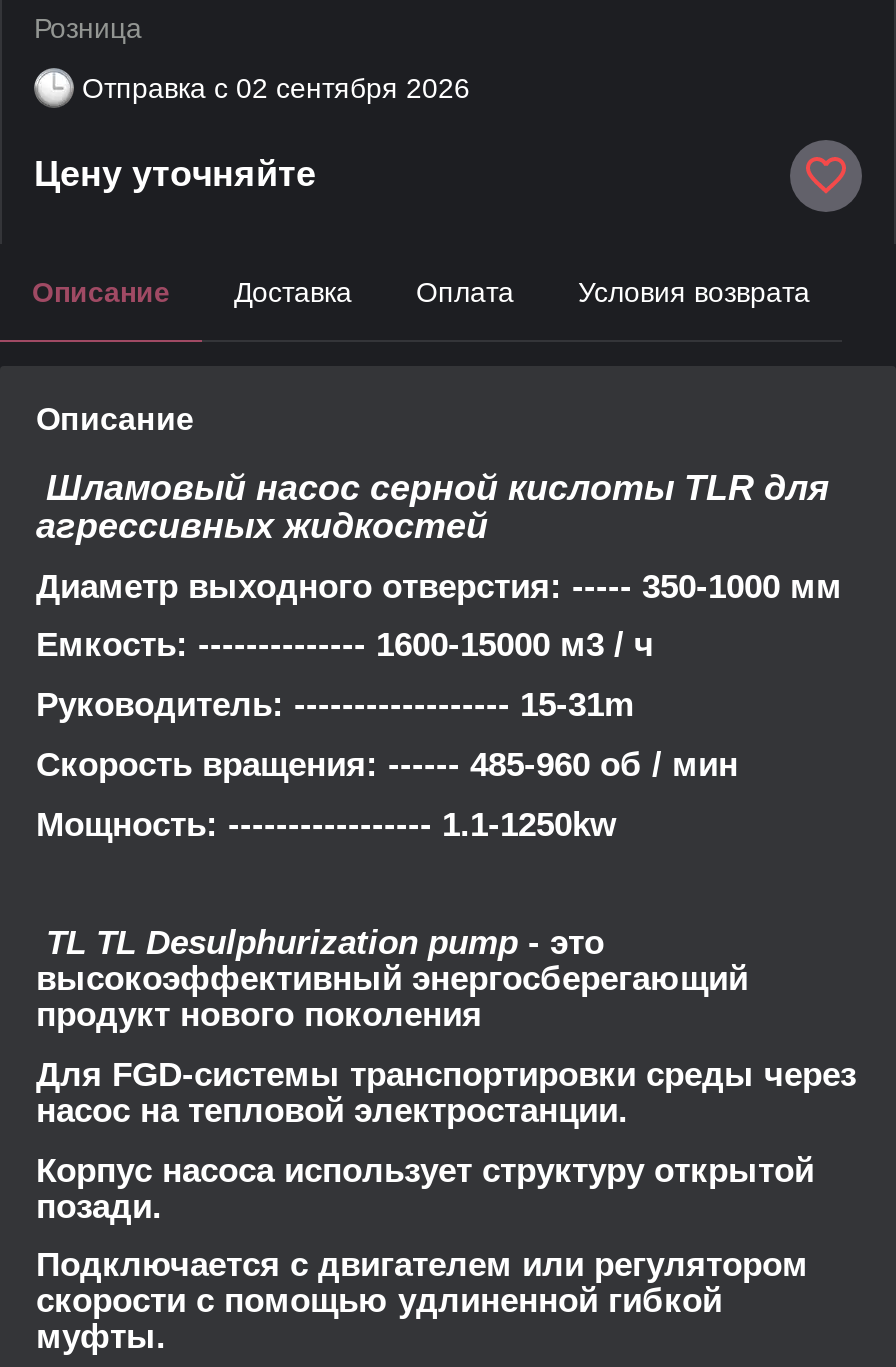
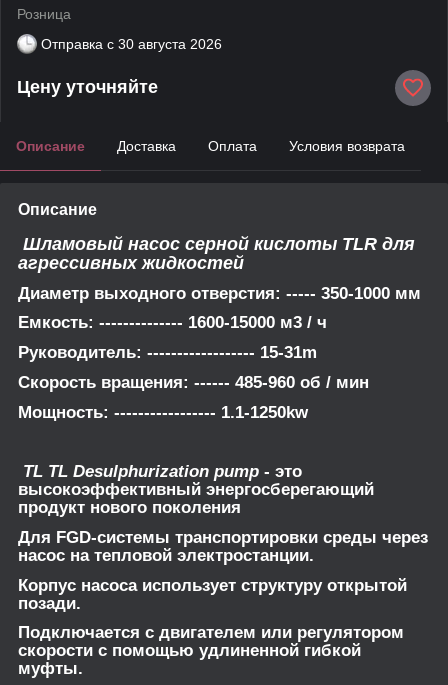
[82,72,470,104] Отправка с 02 сентября 2026 -> [41,36,222,52] Отправка с 30 августа 2026

